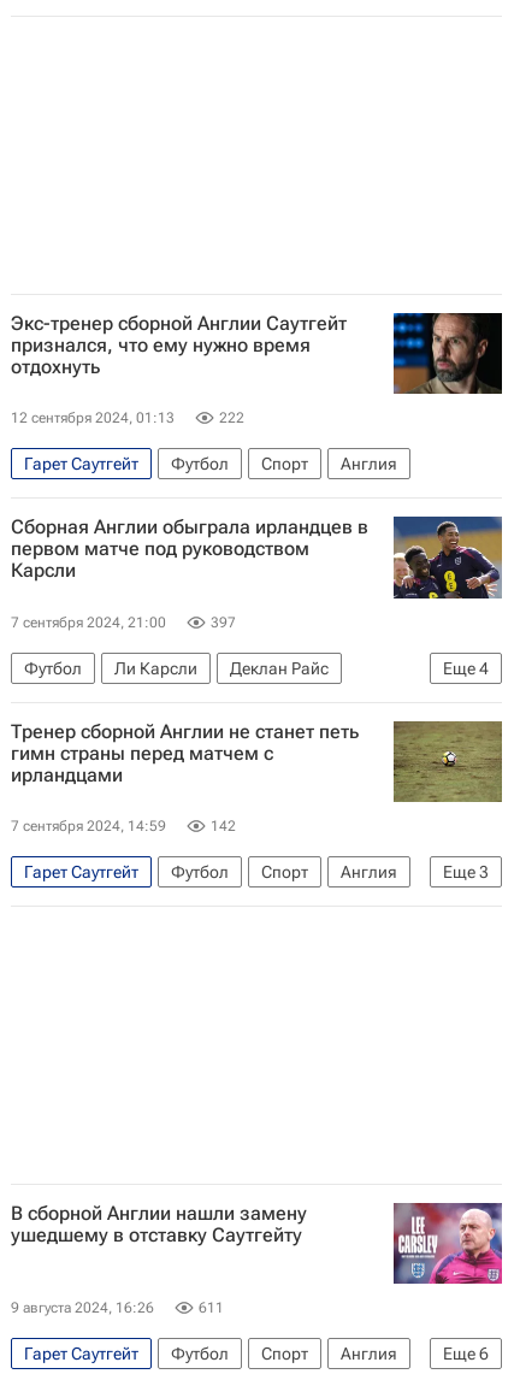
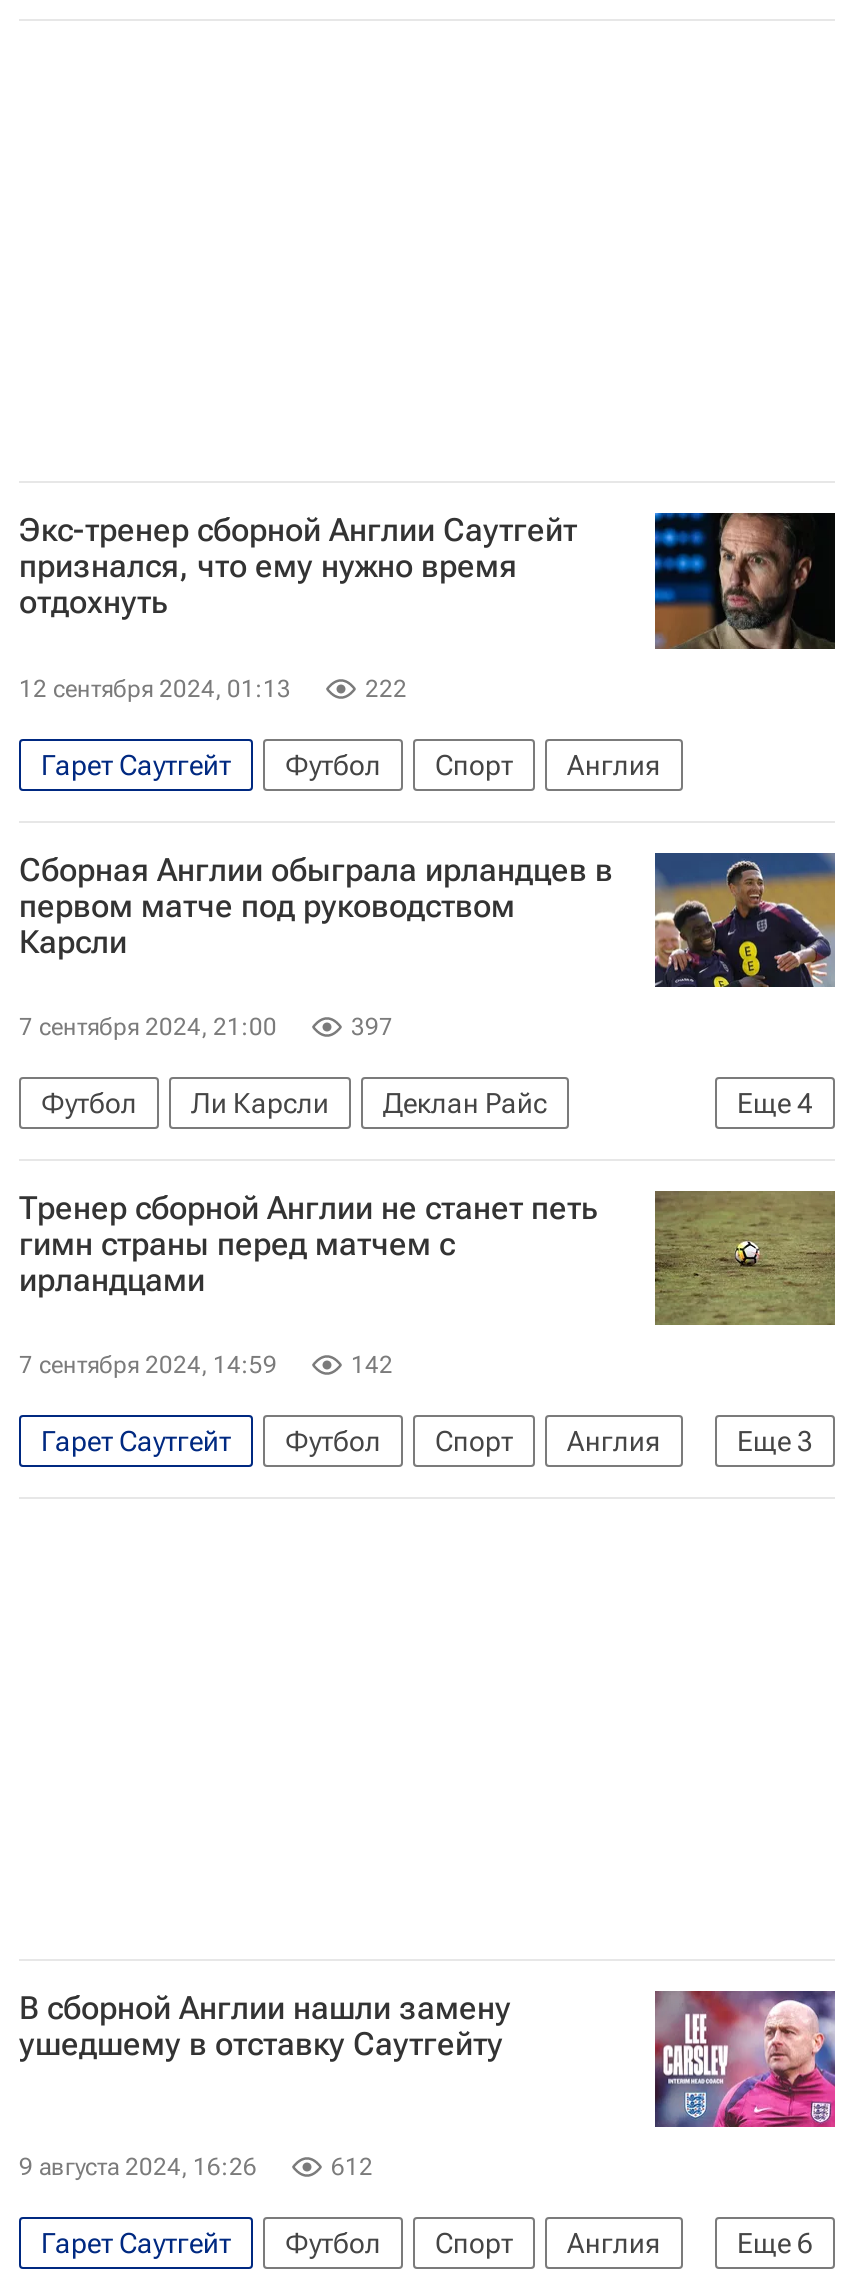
[199,1299,224,1316] 611 -> [331,2152,373,2180] 612

